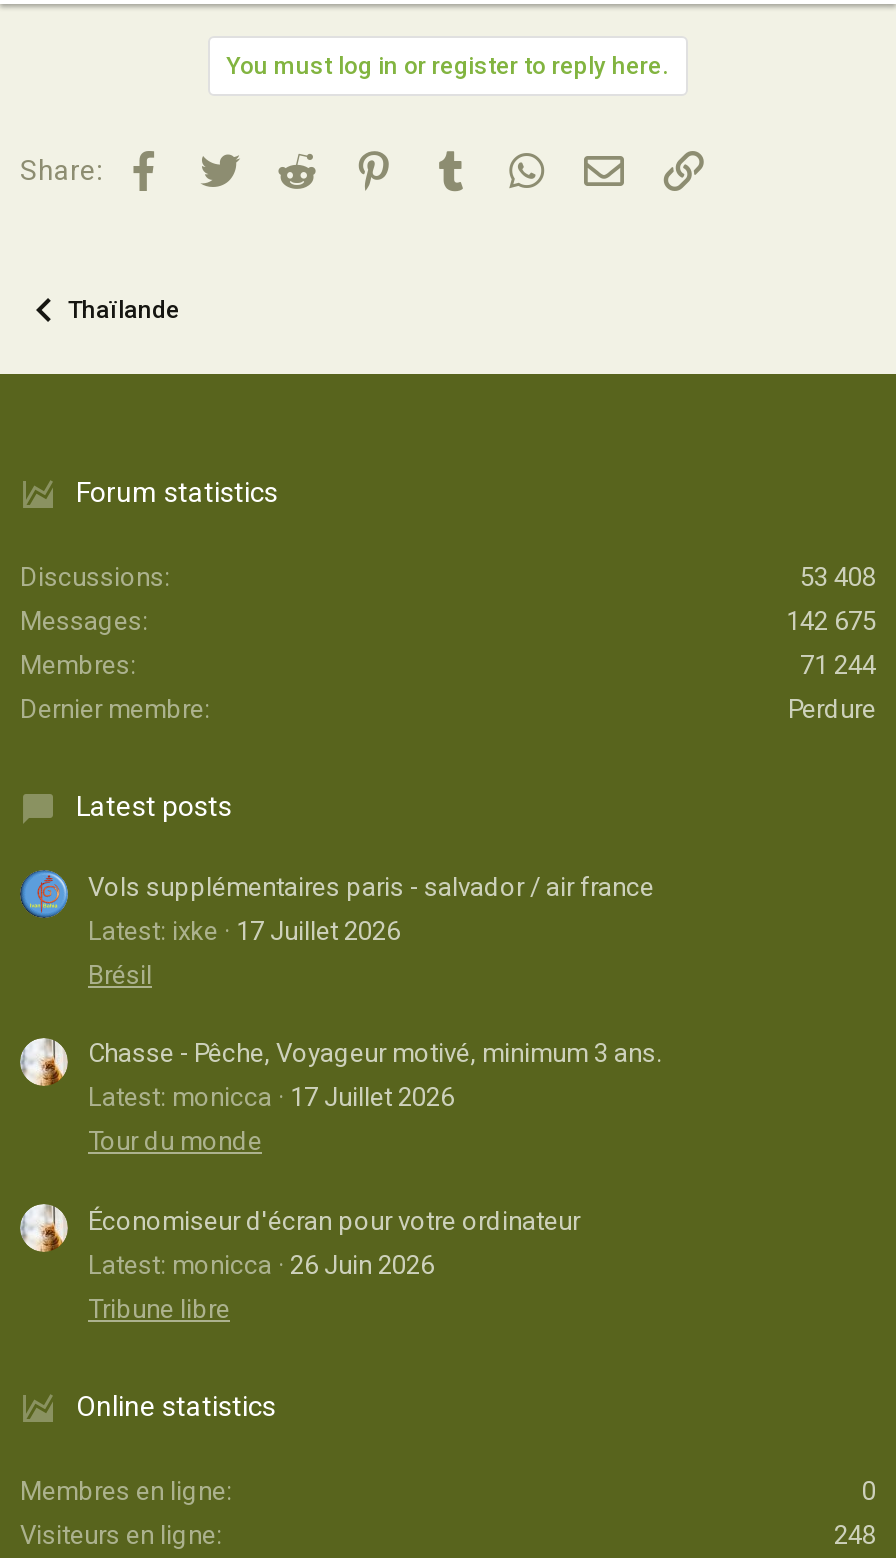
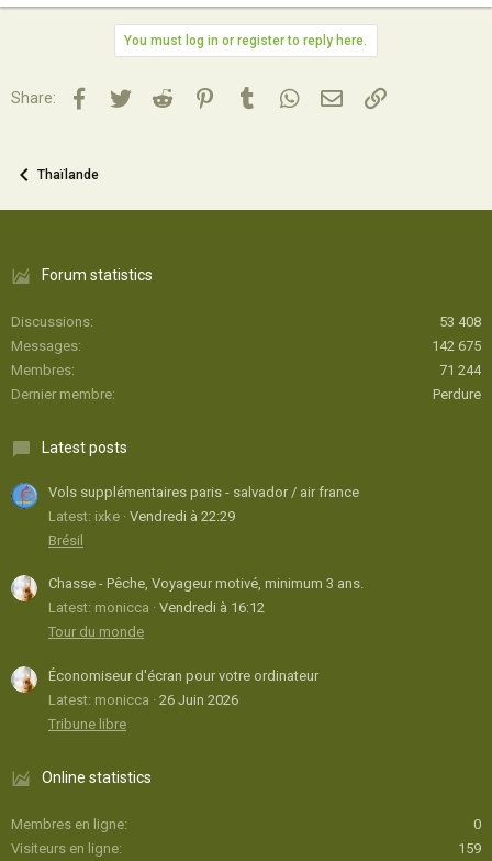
[88,915,400,945] Latest: ixke 17 Juillet 2026 -> [48,508,235,524] Latest: ixke Vendredi à 22:29
[88,1083,454,1113] Latest: monicca 17 Juillet 2026 -> [48,600,265,616] Latest: monicca Vendredi à 16:12
[834,1520,876,1550] 248 -> [458,840,481,857] 159

